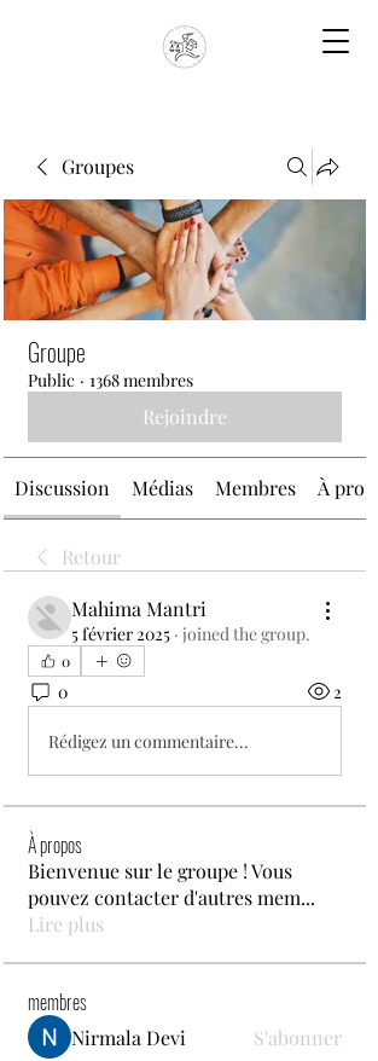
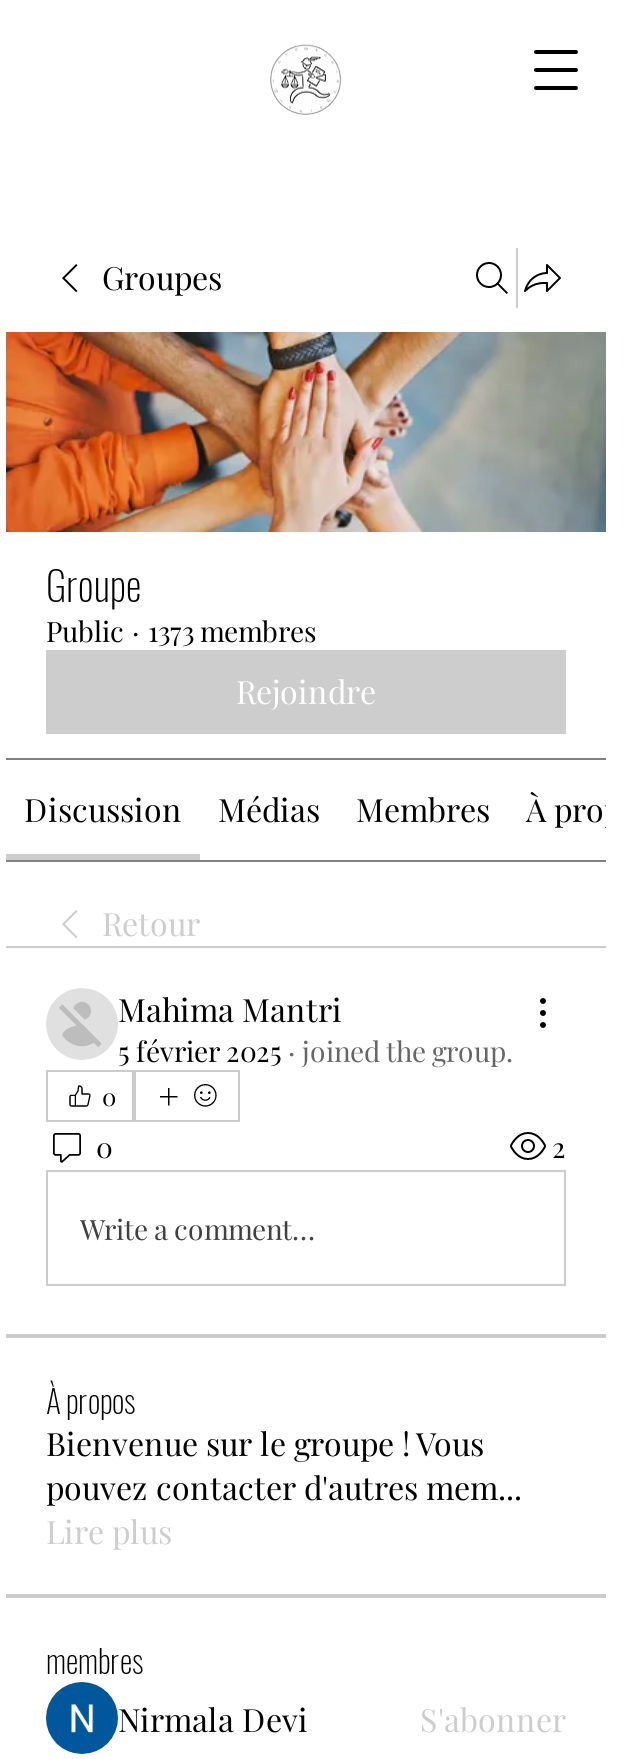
[28,369,193,392] Public · 1368 membres -> [46,612,316,650] Public · 1373 membres
[48,729,249,752] Rédigez un commentaire... -> [80,1209,316,1247] Write a comment...

